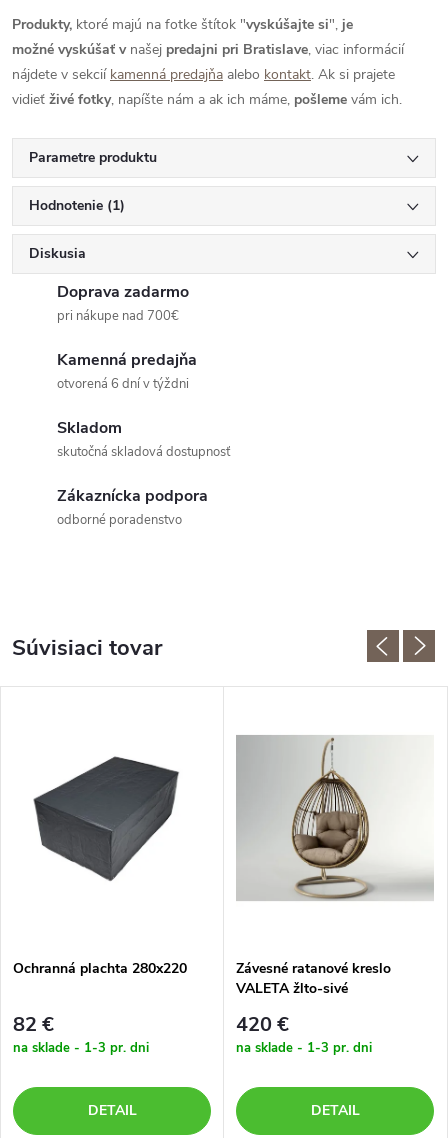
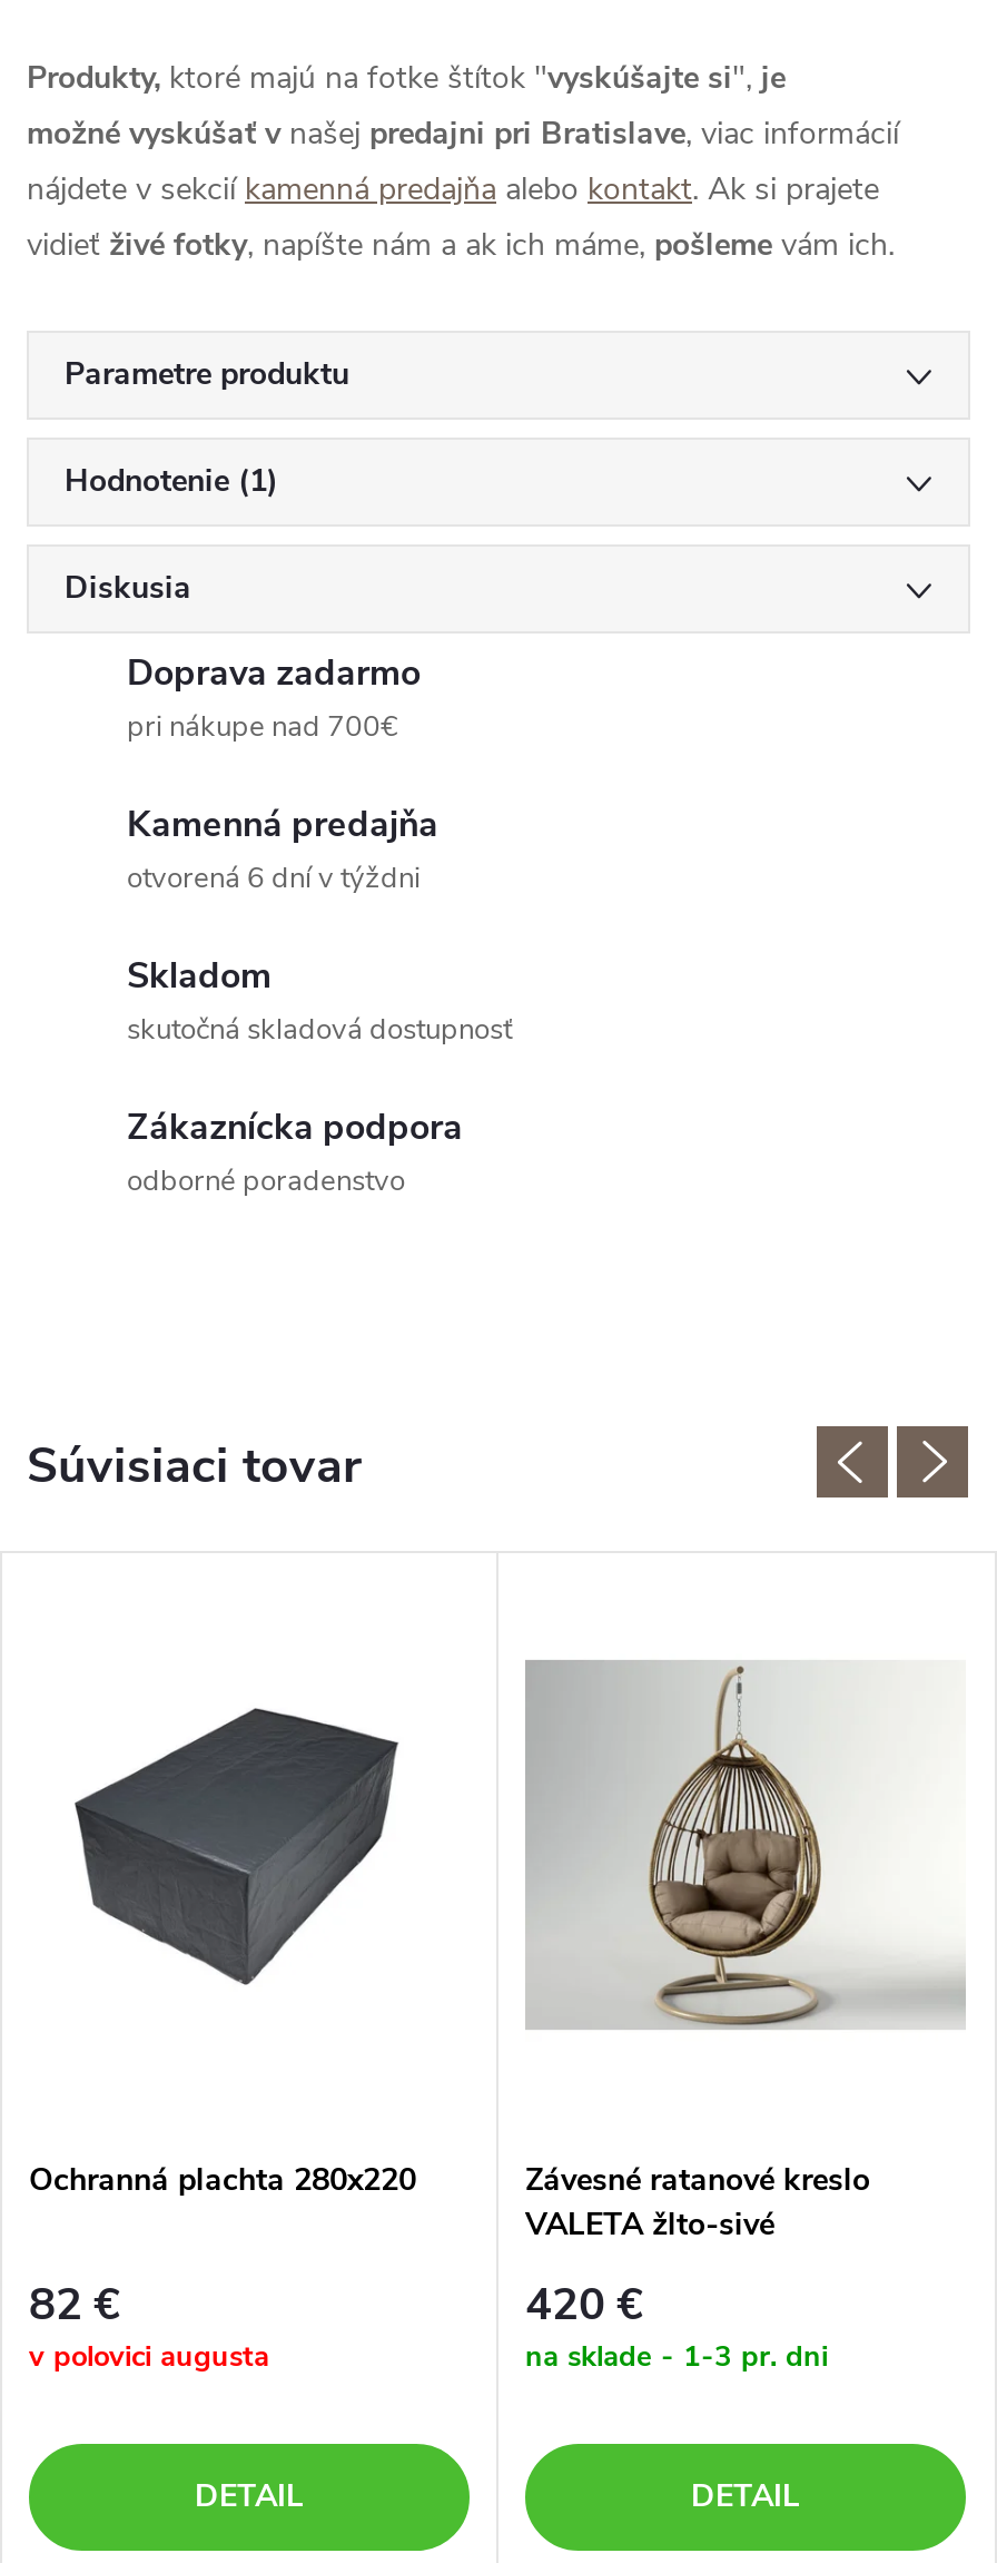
[13,1038,149,1056] na sklade - 1-3 pr. dni -> [29,2336,269,2376] v polovici augusta

